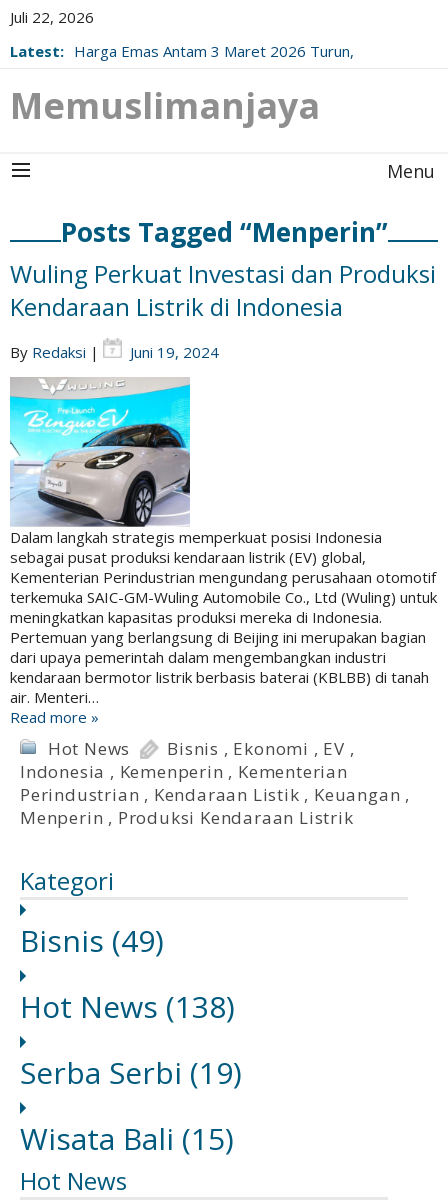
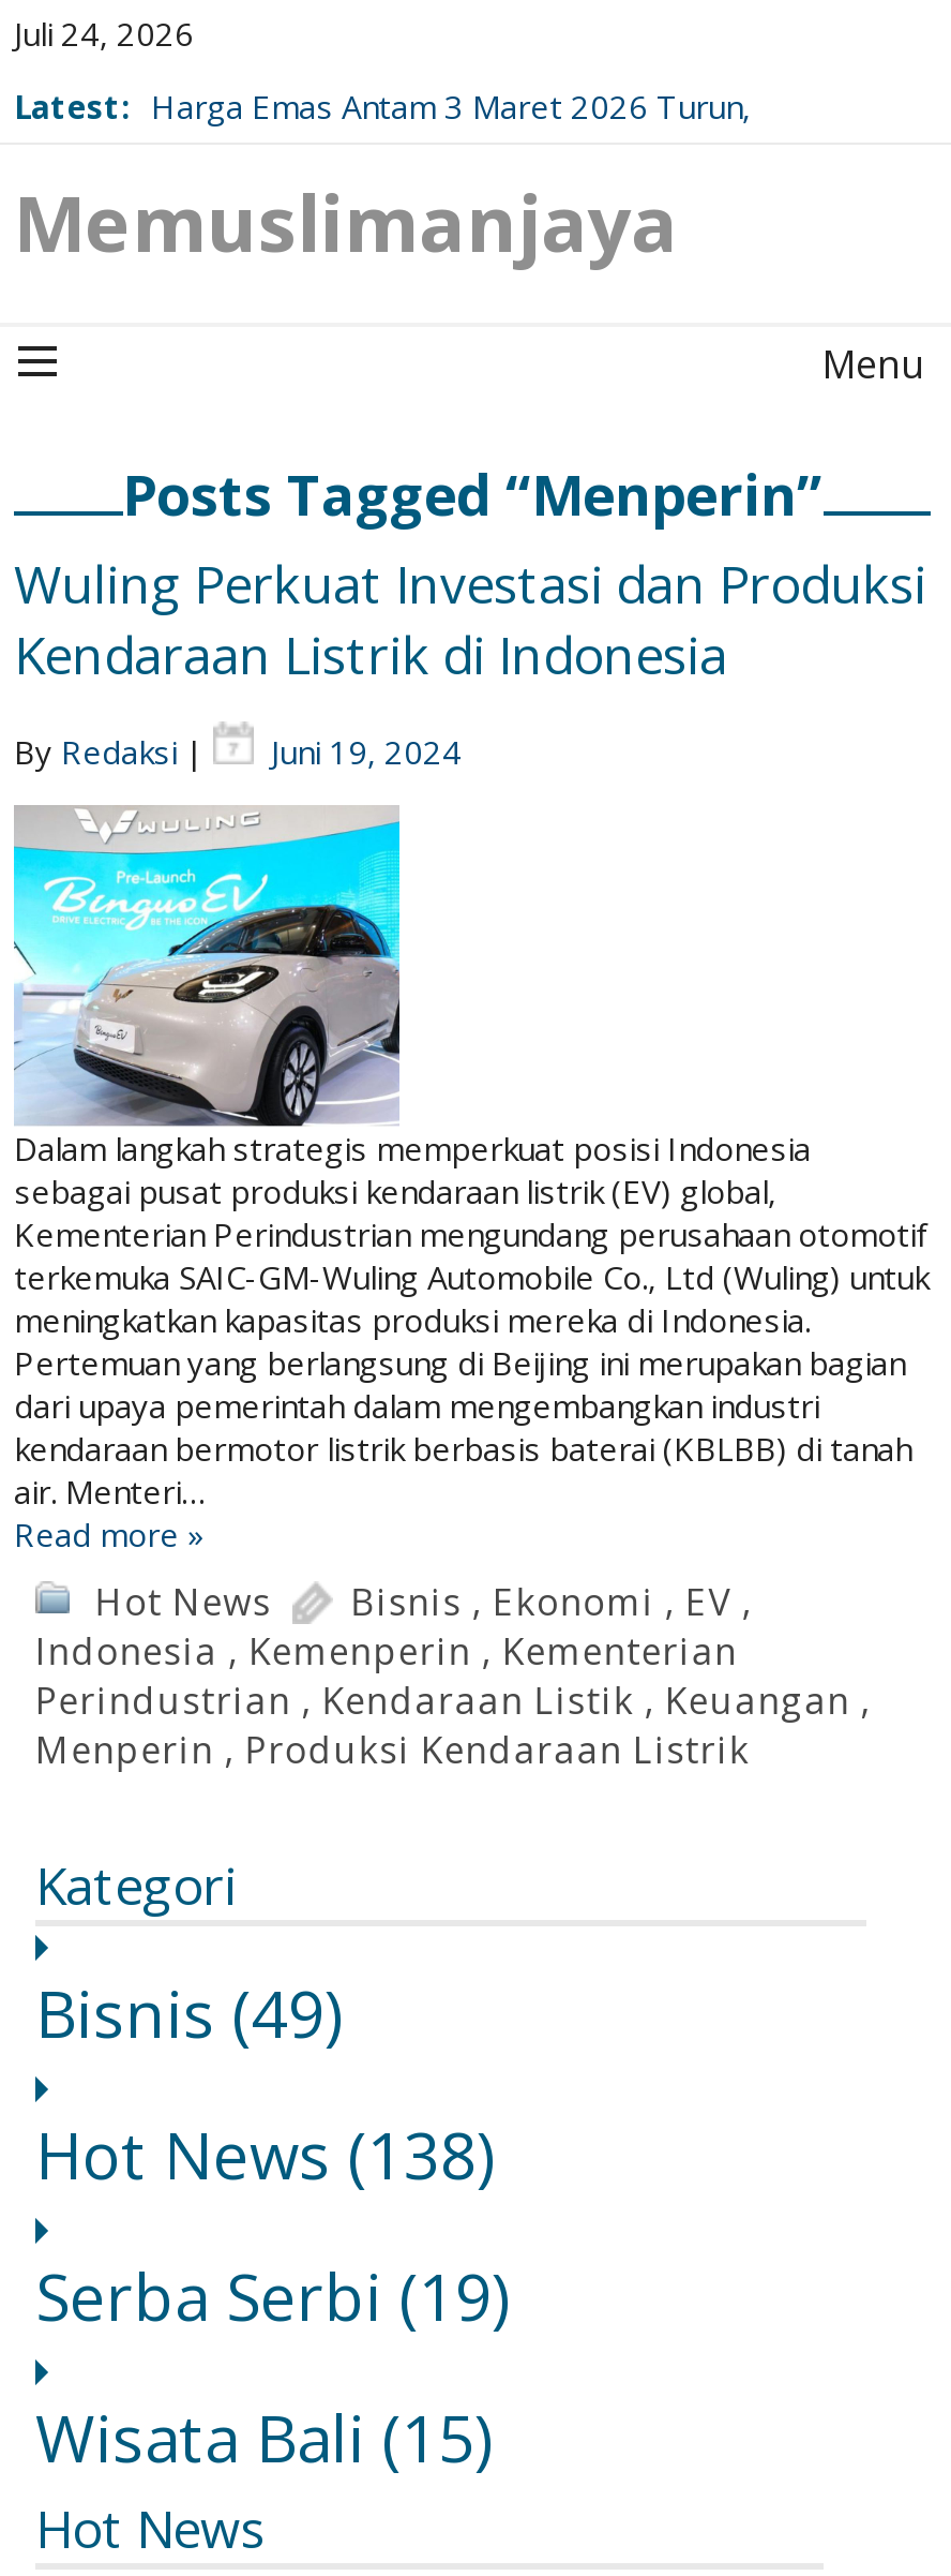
[10,7,94,27] Juli 22, 2026 -> [14,12,194,55] Juli 24, 2026

